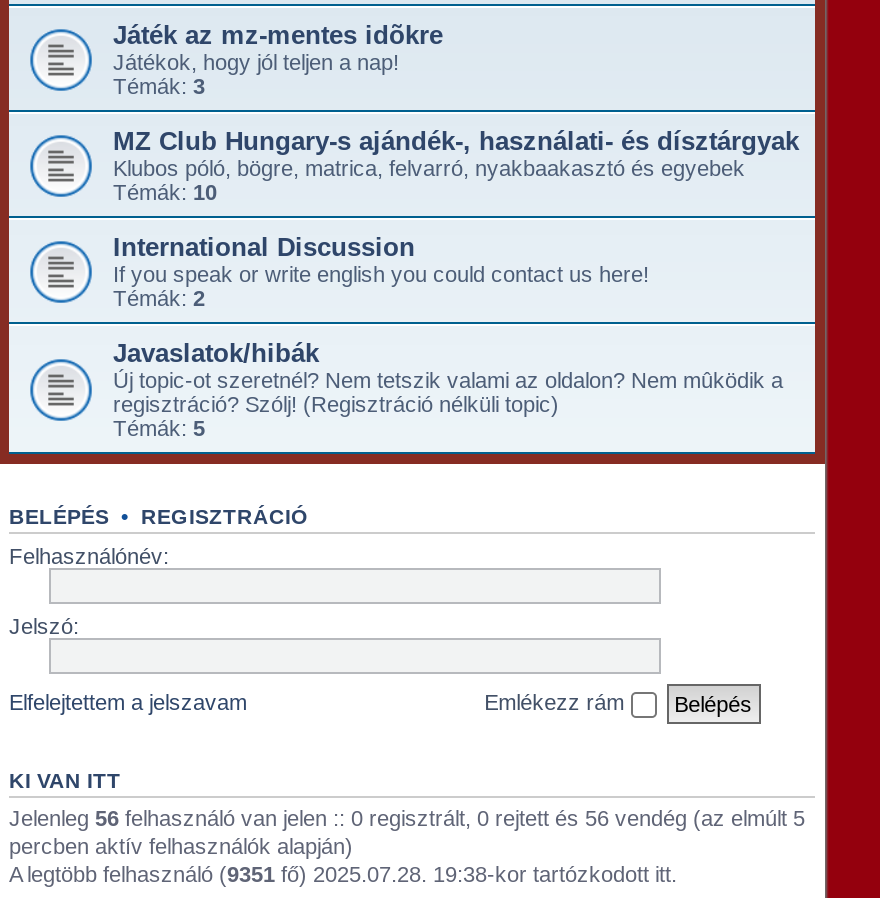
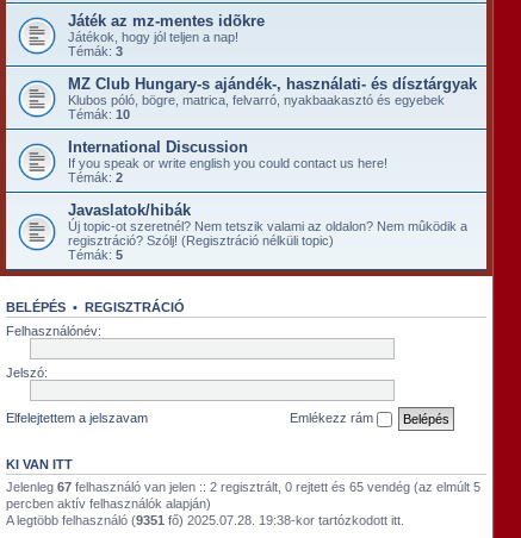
[9,805,805,829] Jelenleg 56 felhasználó van jelen :: 0 regisztrált, 0 rejtett és 56 vendég (az elmúlt 5 -> [6,479,480,493] Jelenleg 67 felhasználó van jelen :: 2 regisztrált, 0 rejtett és 65 vendég (az elmúlt 5

